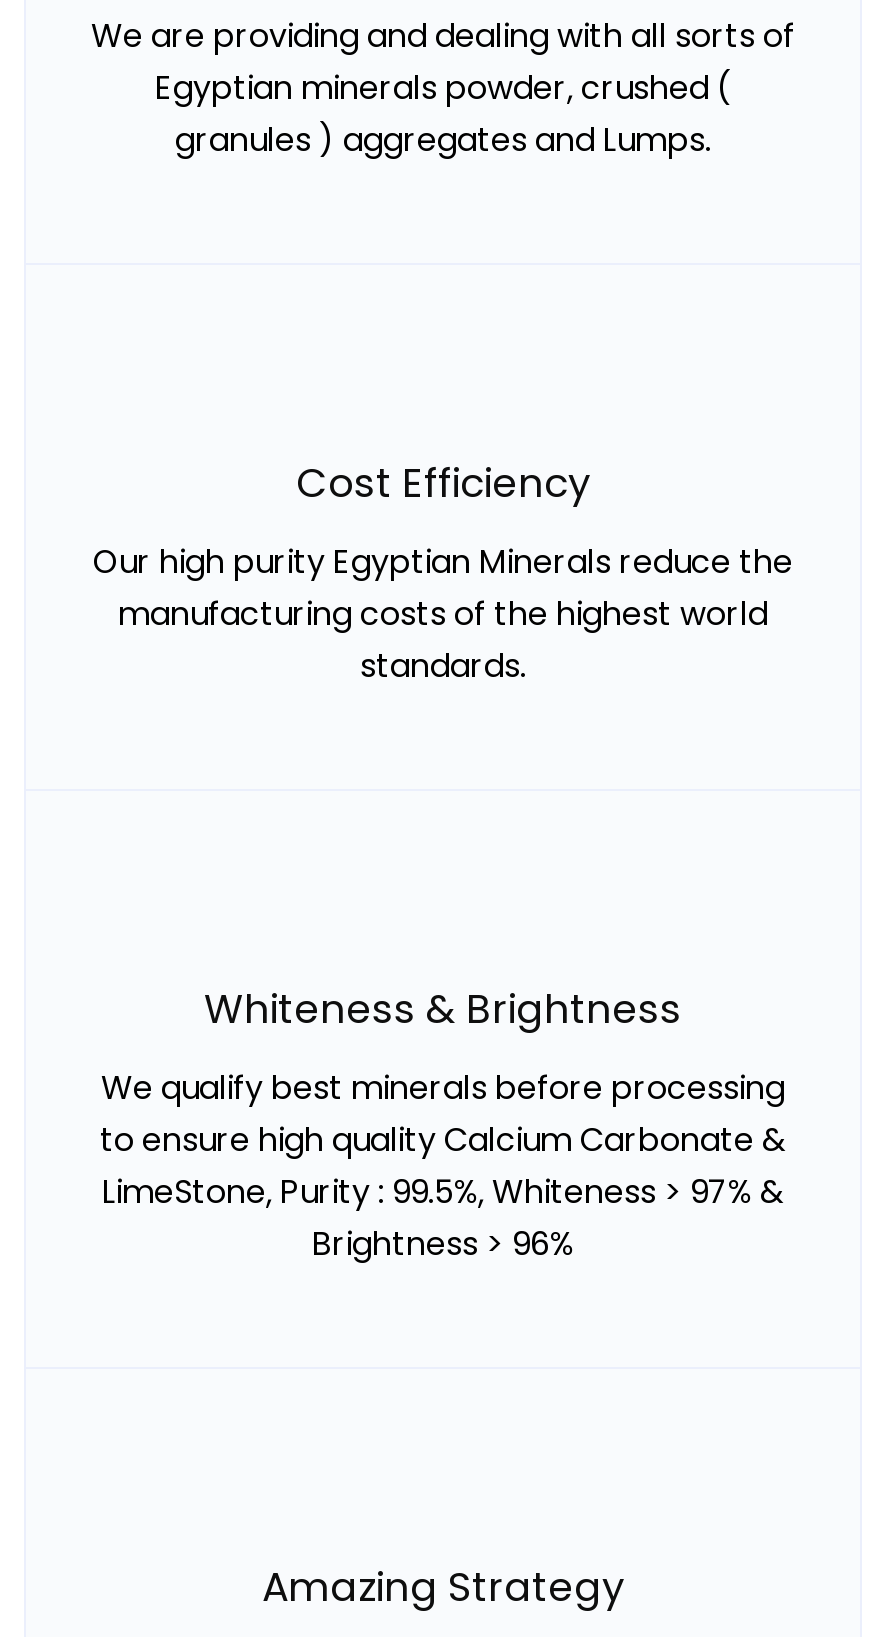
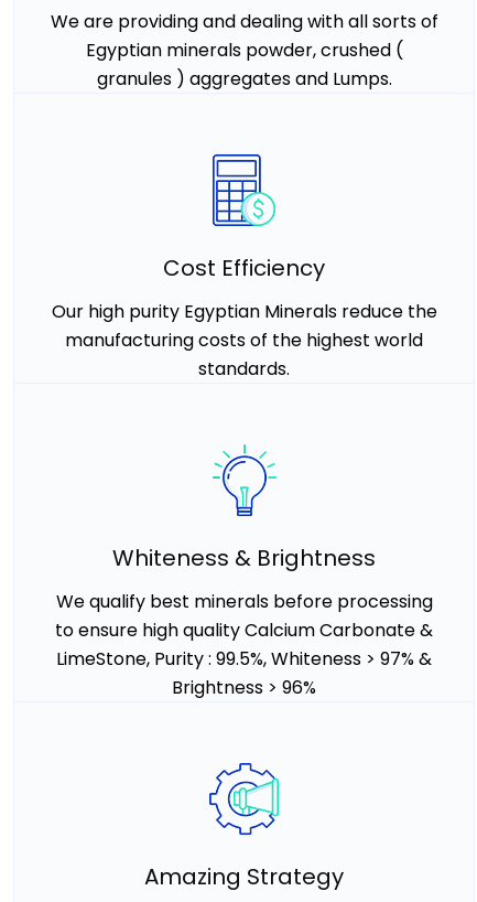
none -> [212,153,277,227] [image]
none -> [212,443,278,517] [image]
none -> [208,762,280,836] [image]

